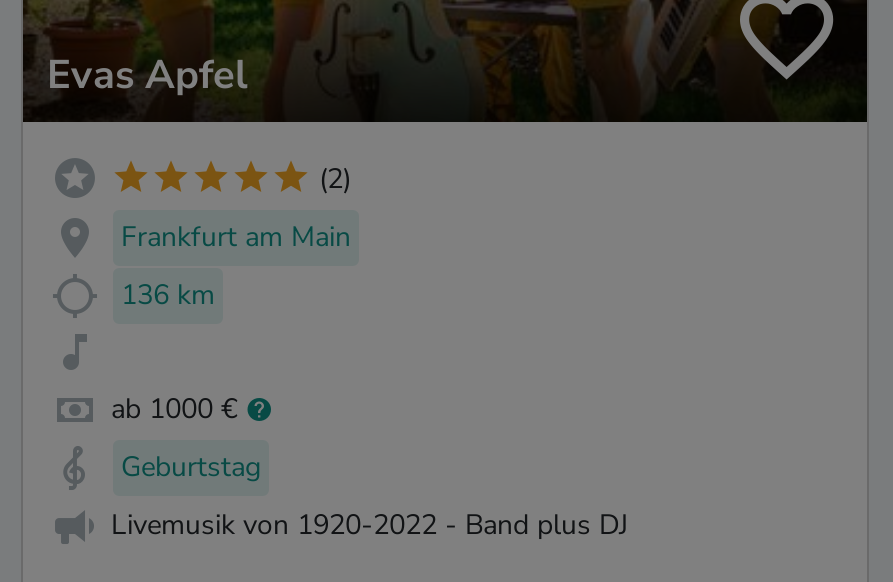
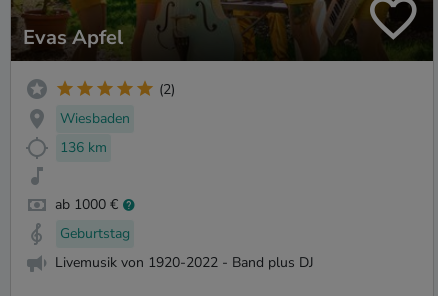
[121,218,351,256] Frankfurt am Main -> [60,109,130,128] Wiesbaden

